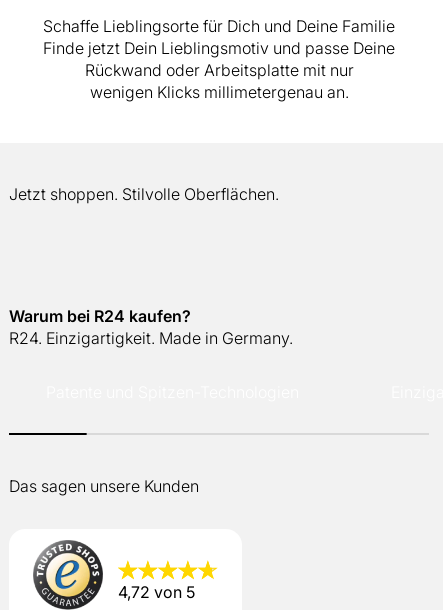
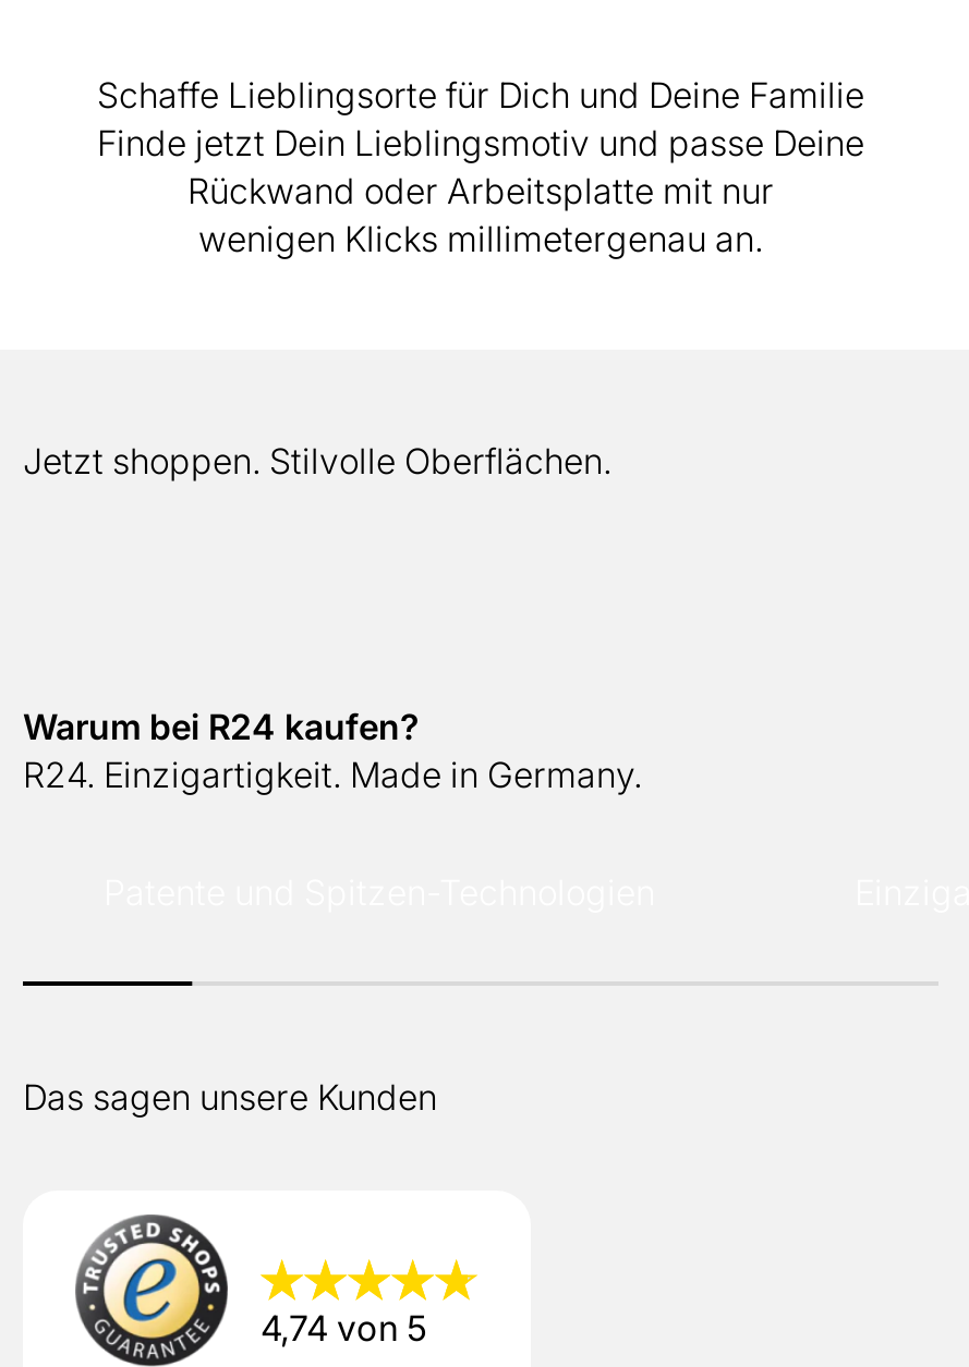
[118,582,195,602] 4,72 von 5 -> [261,1306,426,1349] 4,74 von 5

